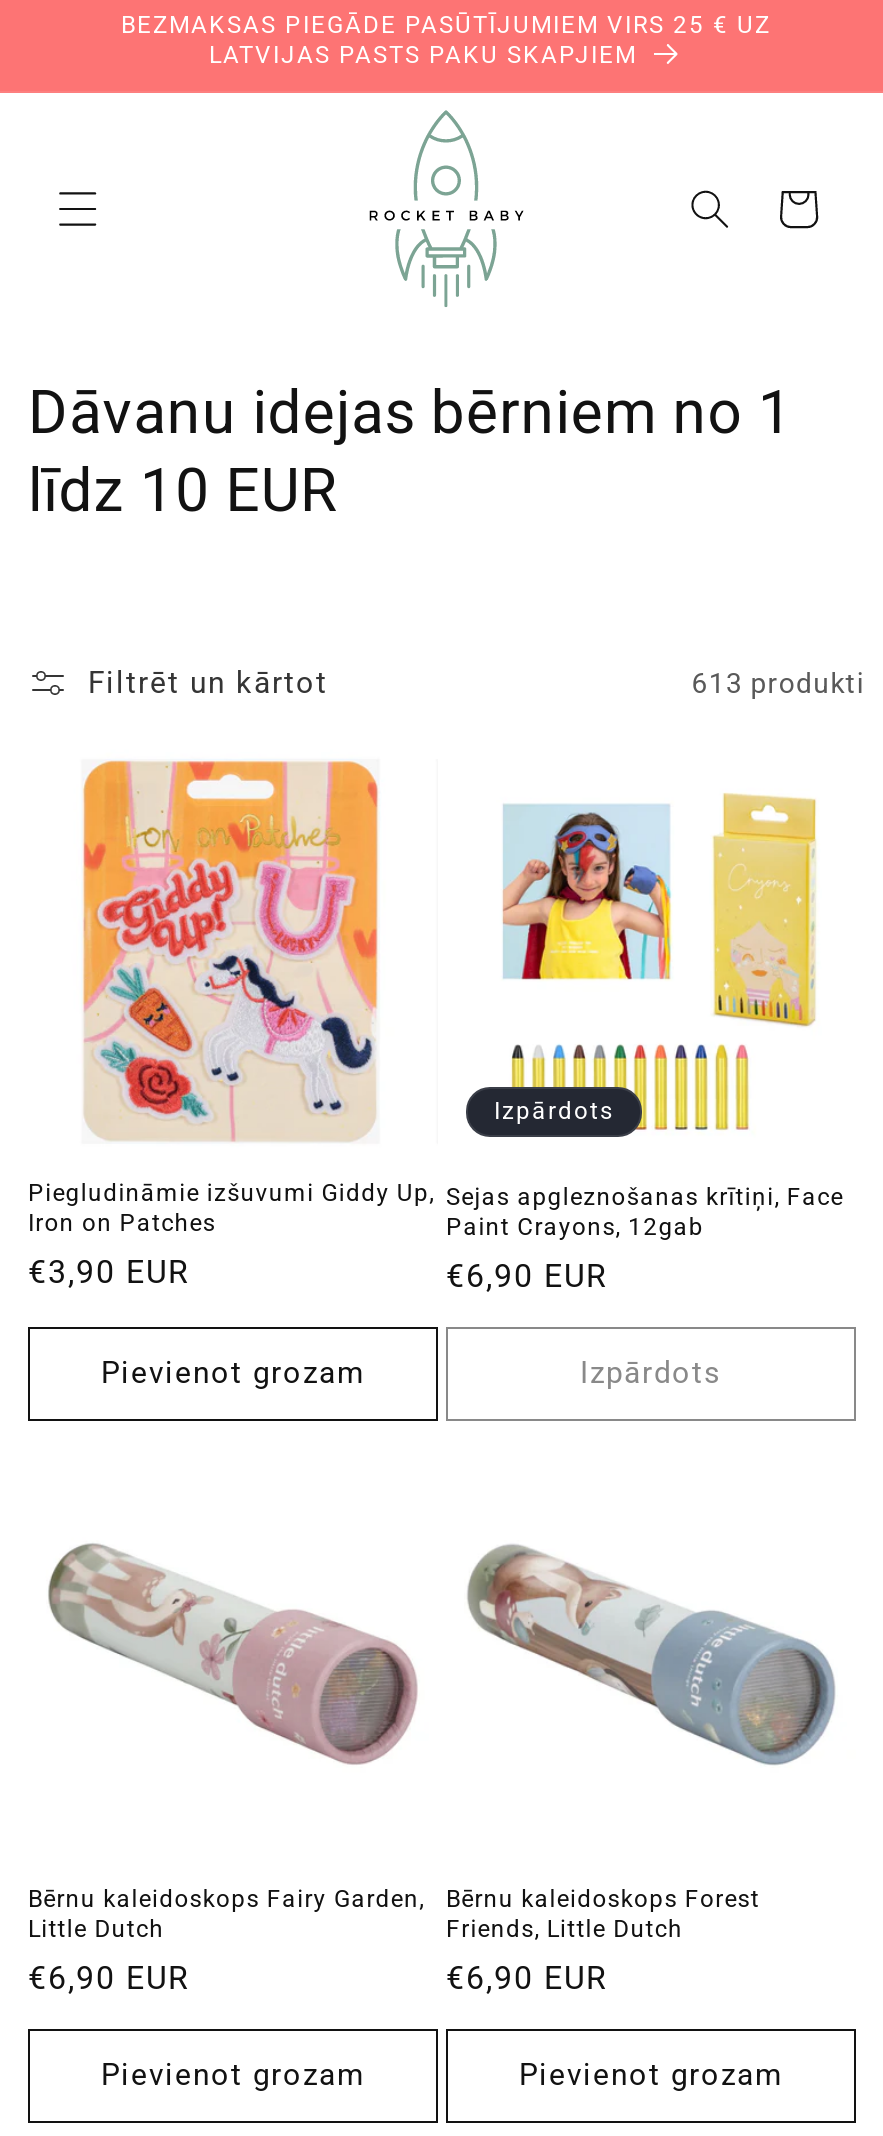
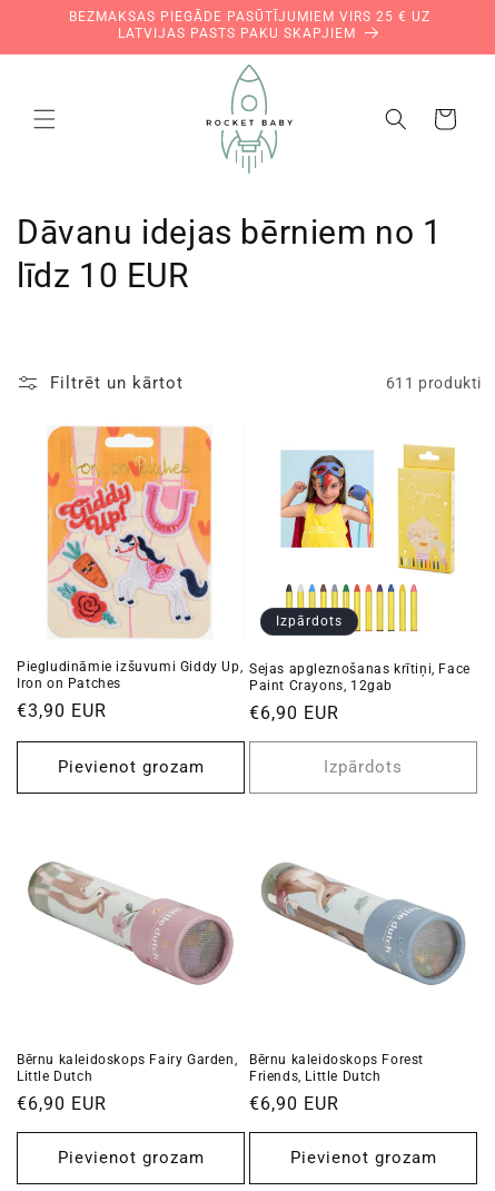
[692,666,864,698] 613 produkti -> [386,373,482,391] 611 produkti

